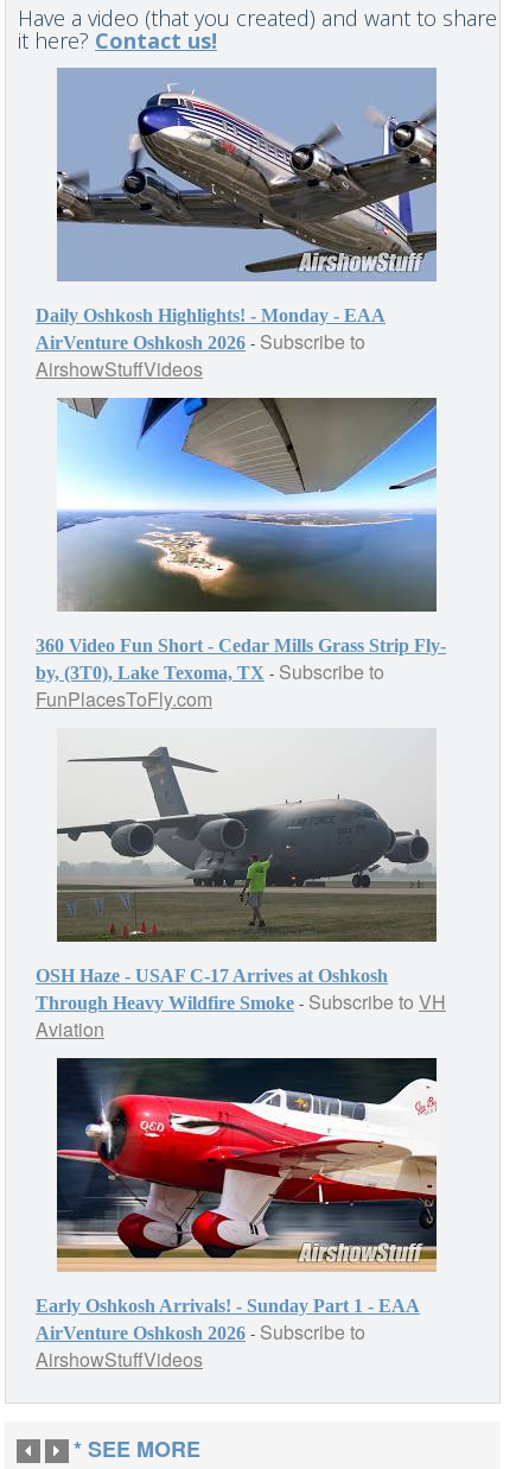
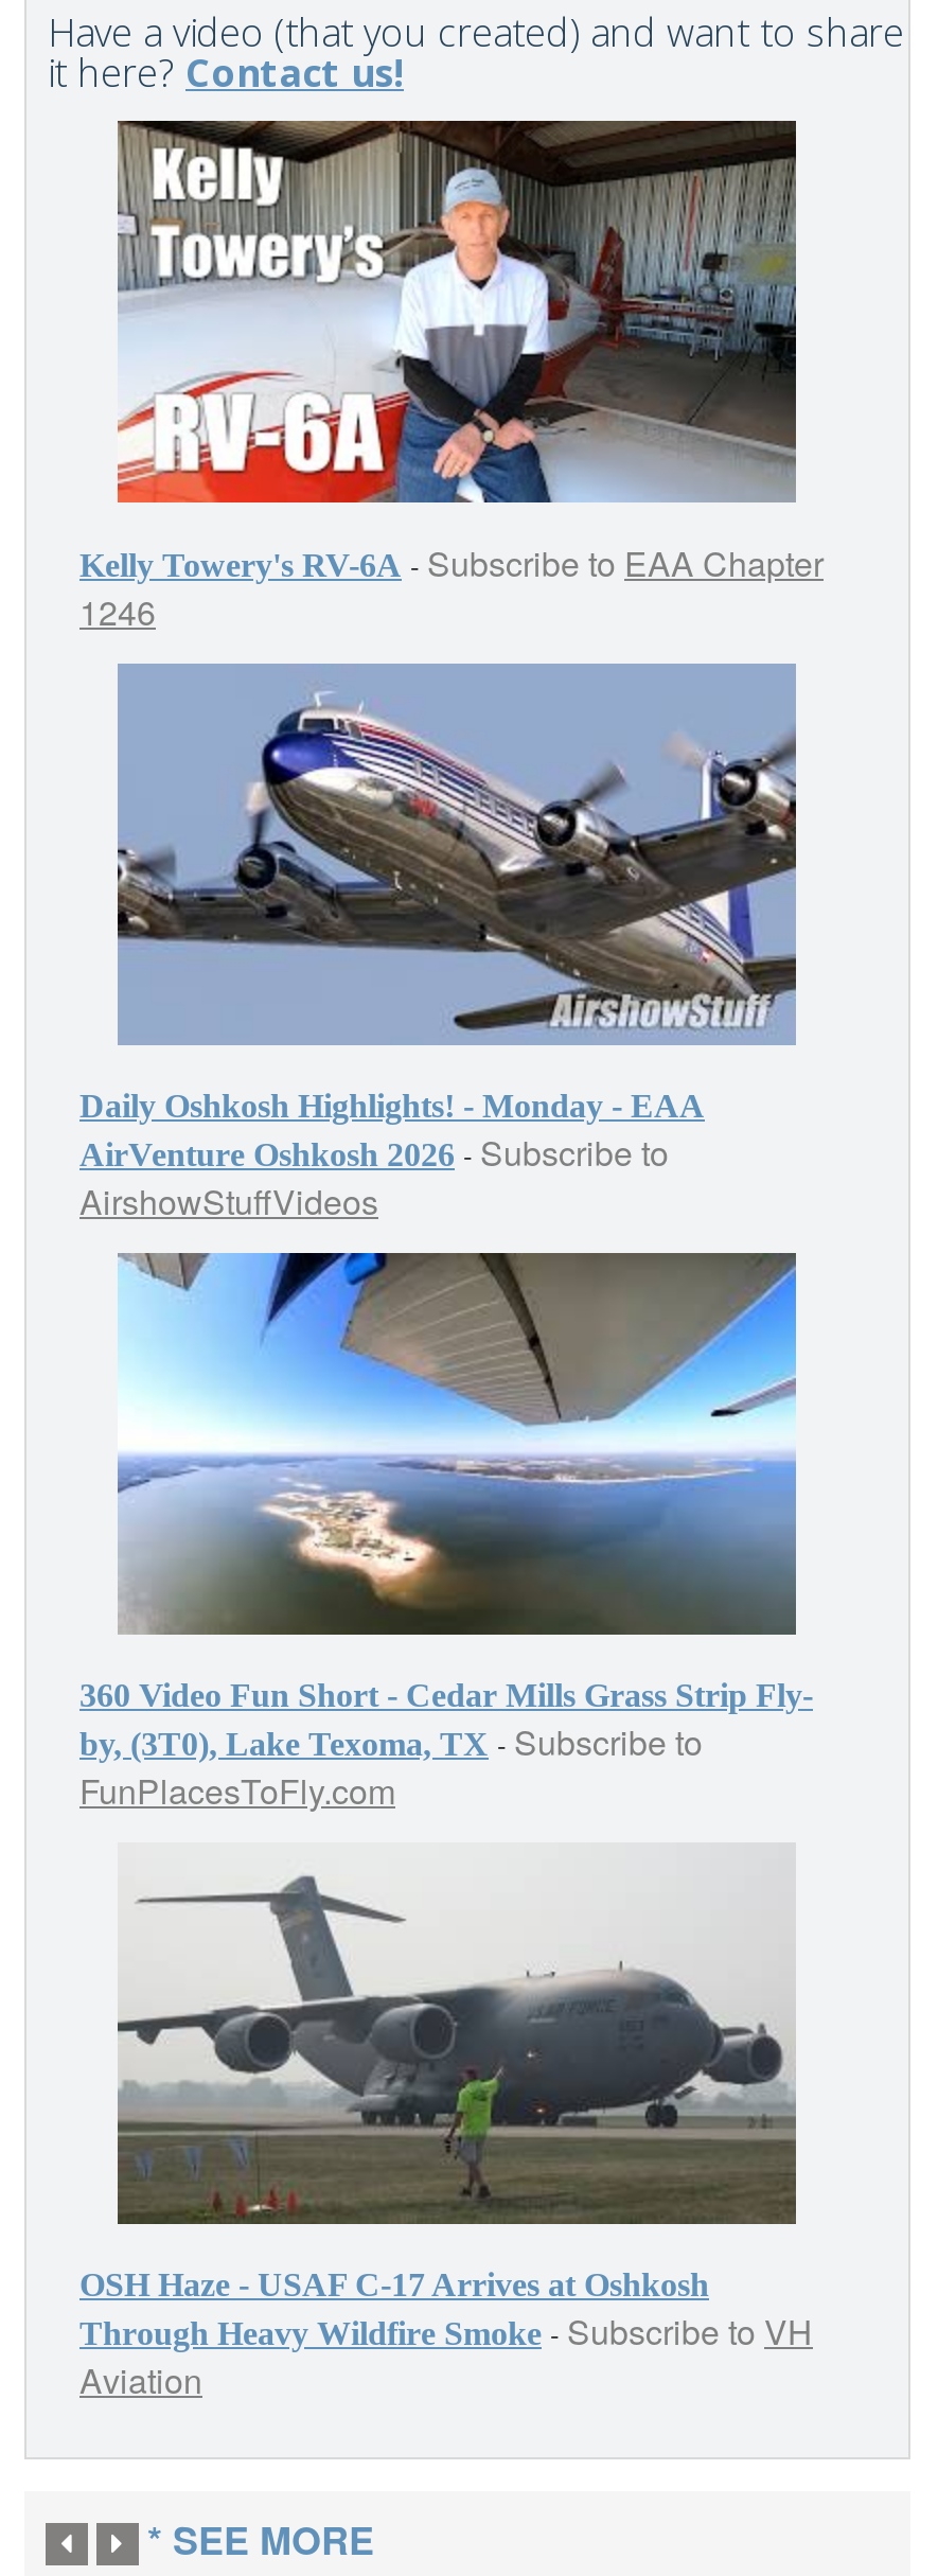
none -> [79,119,824,635] [image] | Kelly Towery's RV-6A - Subscribe to EAA Chapter | 1246
moved [36,72,446,1042] -> [79,672,813,2404]: [image] | Daily Oshkosh Highlights! - Monday - EAA | AirVenture Oshkosh 2026 - Subscribe to | ... | Through Heavy Wildfire Smoke - Subscribe to VH | Aviation
[36,1057,438,1372] [image] | Early Oshkosh Arrivals! - Sunday Part 1 - EAA | AirVenture Oshkosh 2026 - Subscribe to | AirshowStuffVideos -> none

